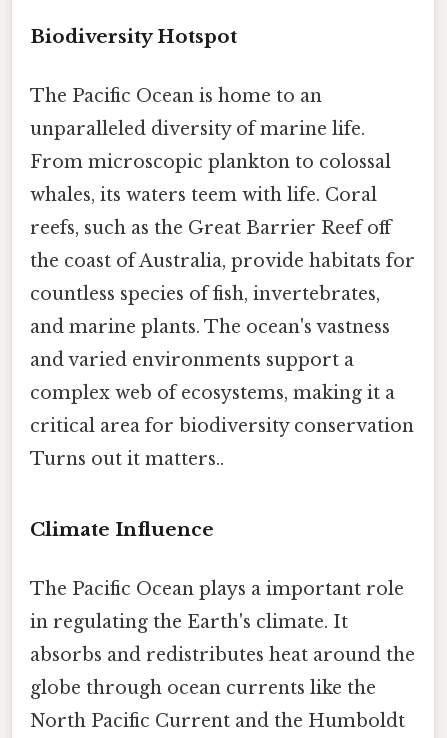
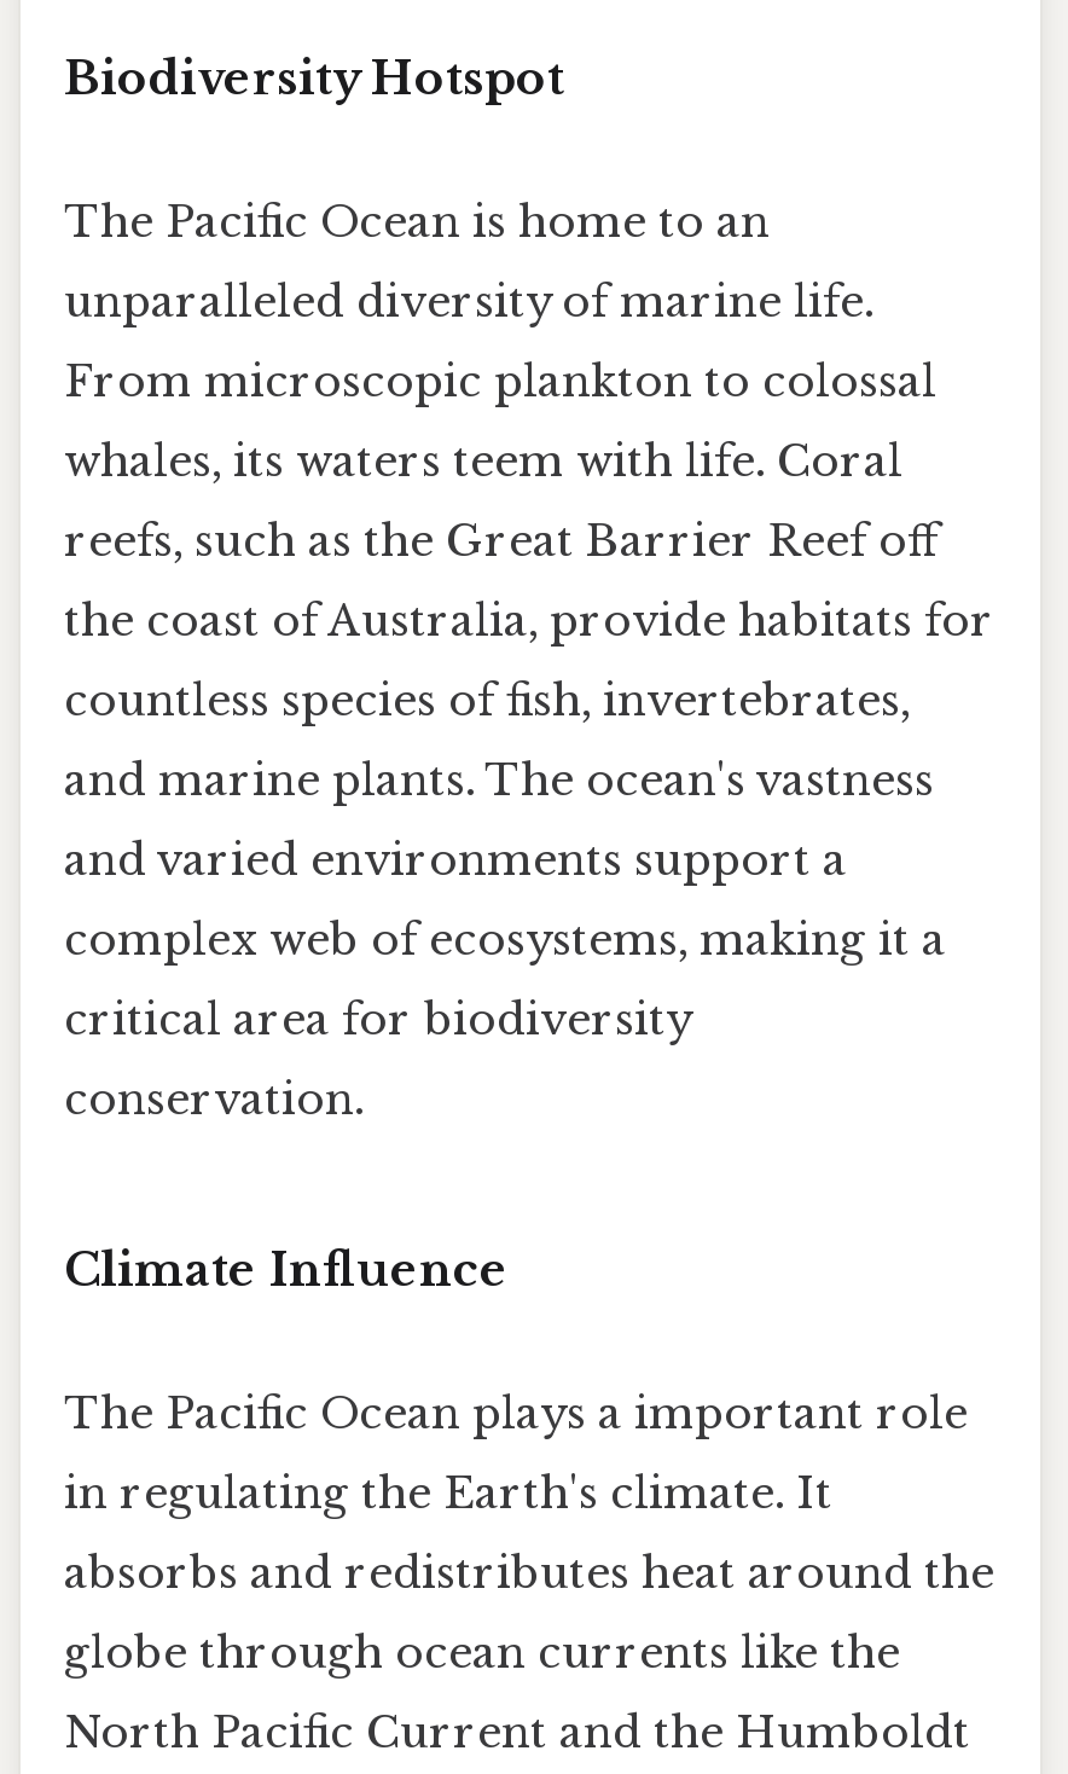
[30,415,414,437] critical area for biodiversity conservation -> [64,993,690,1046] critical area for biodiversity
[30,448,224,470] Turns out it matters.. -> [64,1073,364,1126] conservation.

